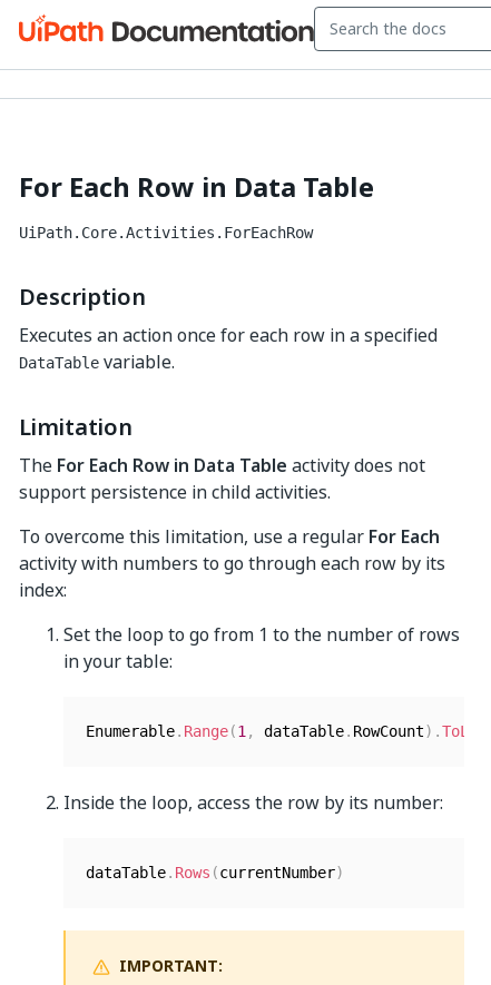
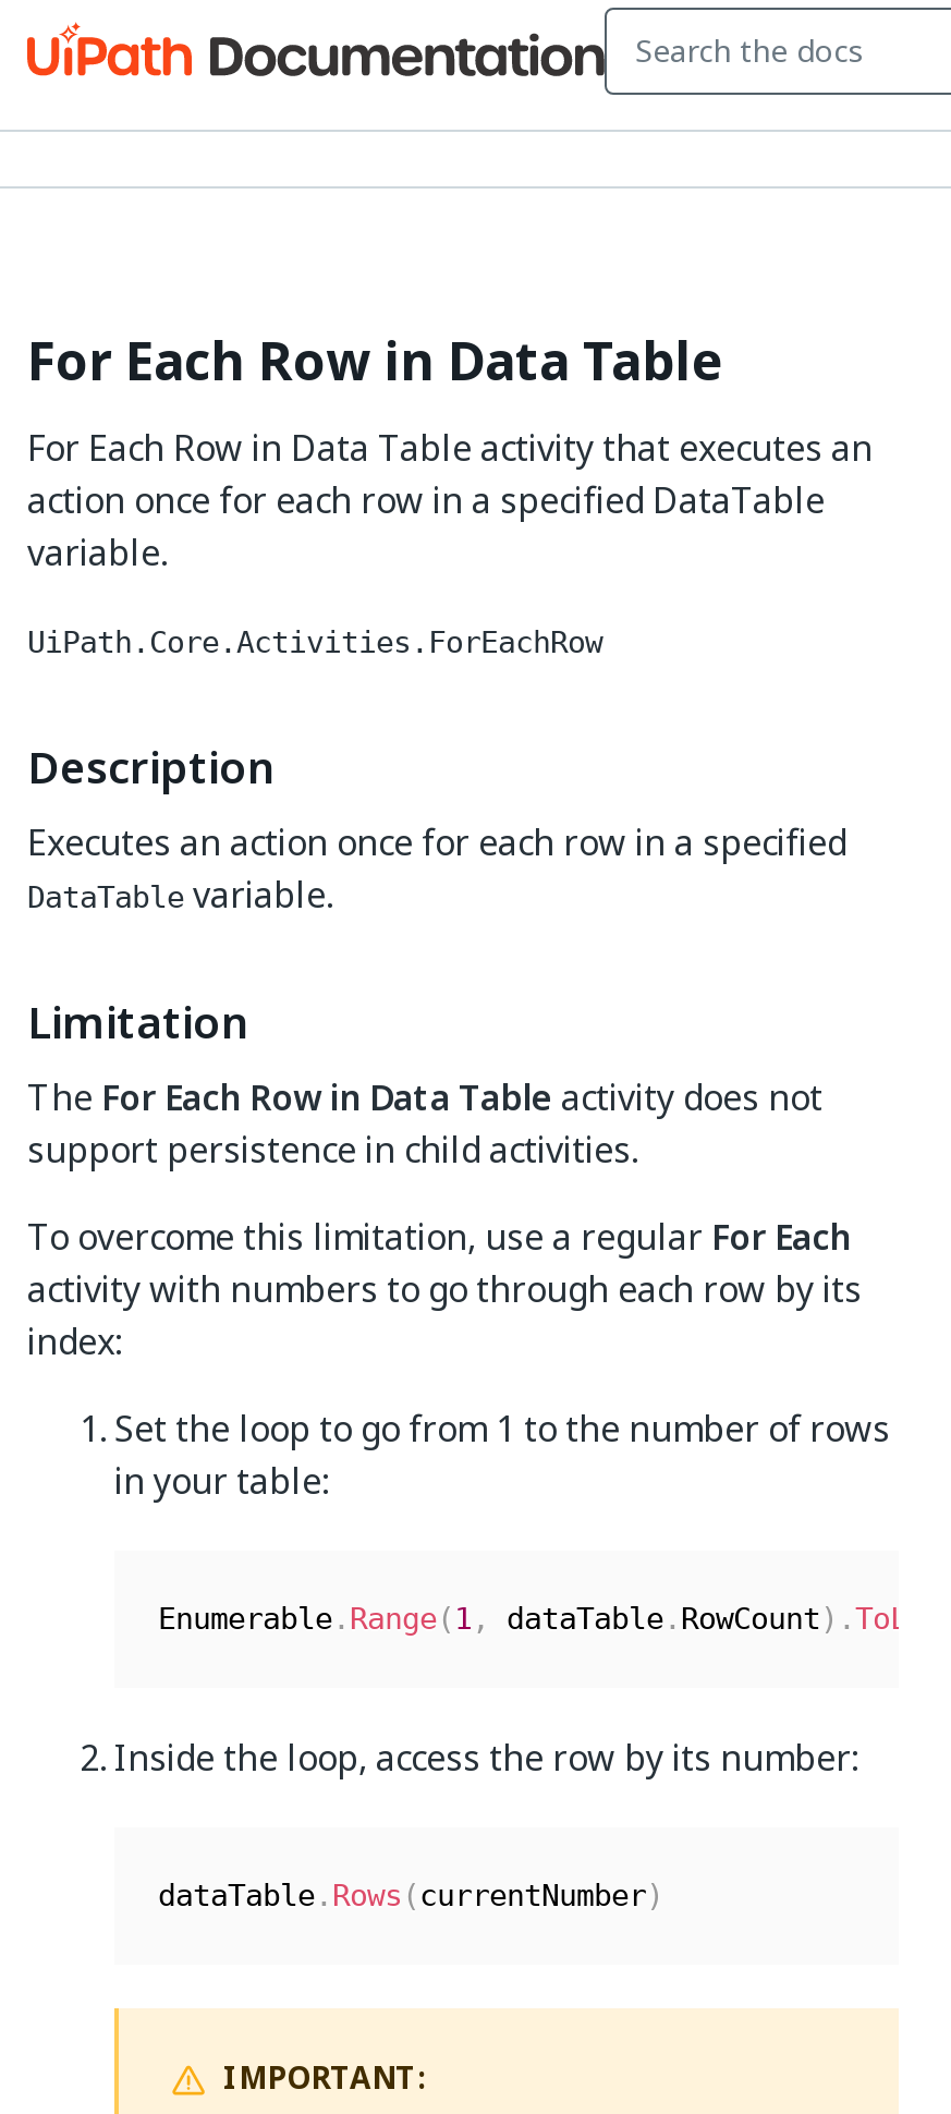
none -> [27,422,873,579] For Each Row in Data Table activity that executes an | action once for each row in a specified DataTable | variable.

